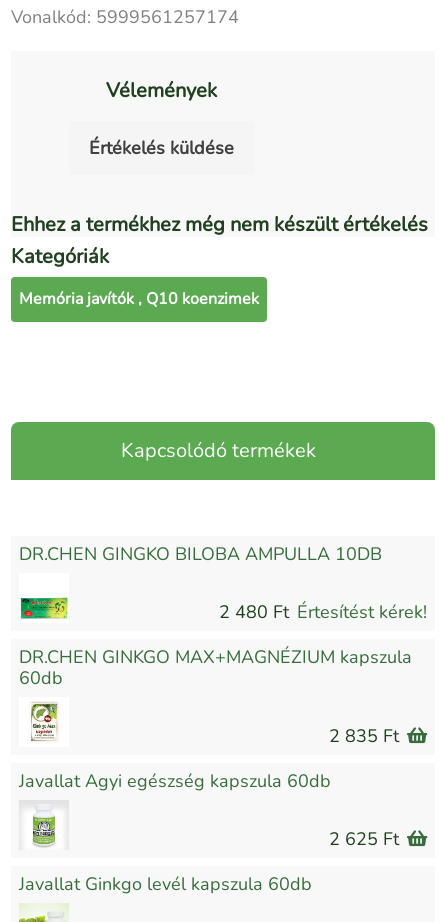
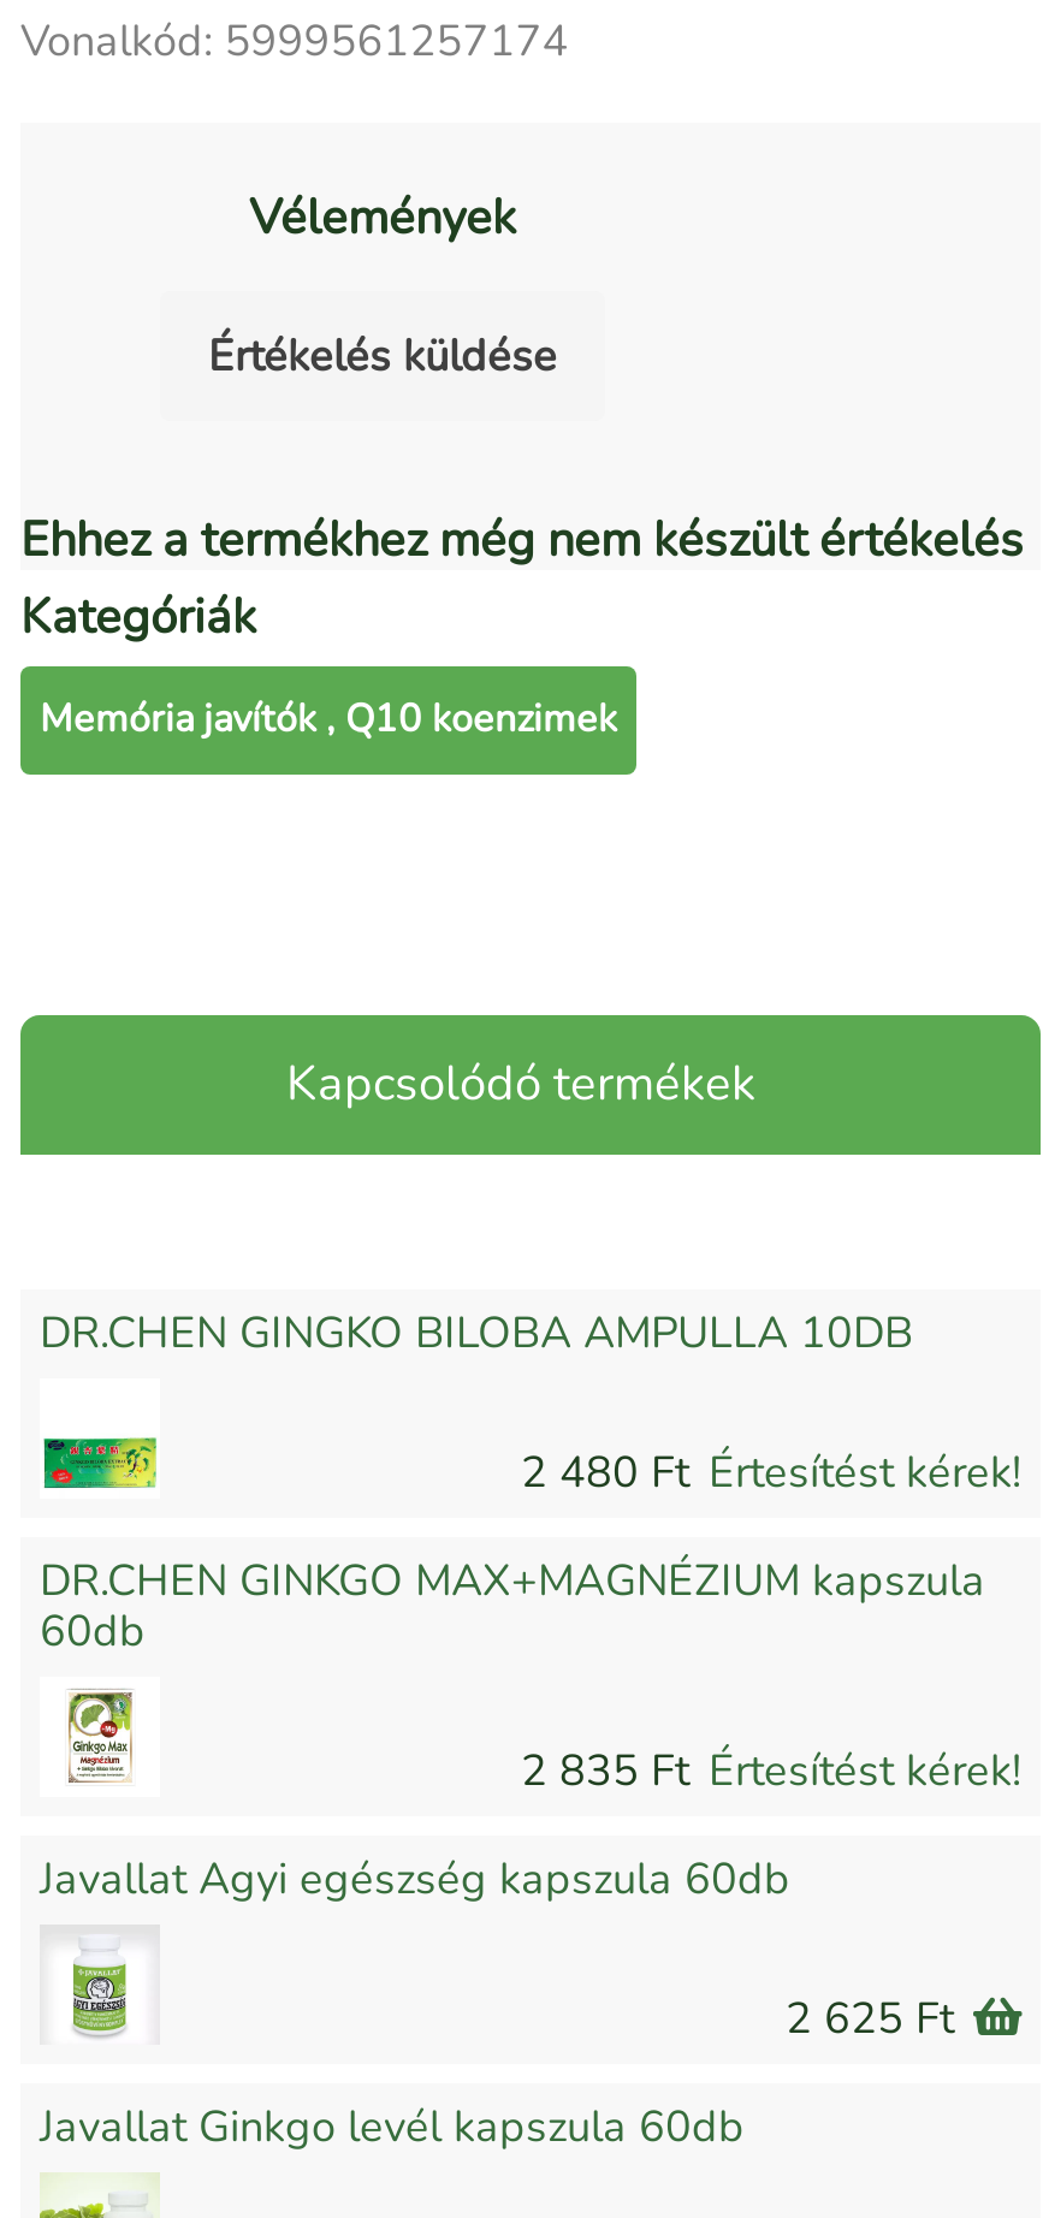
[329,724,399,748] 2 835 Ft -> [521,1741,1021,1799] 2 835 Ft Értesítést kérek!

